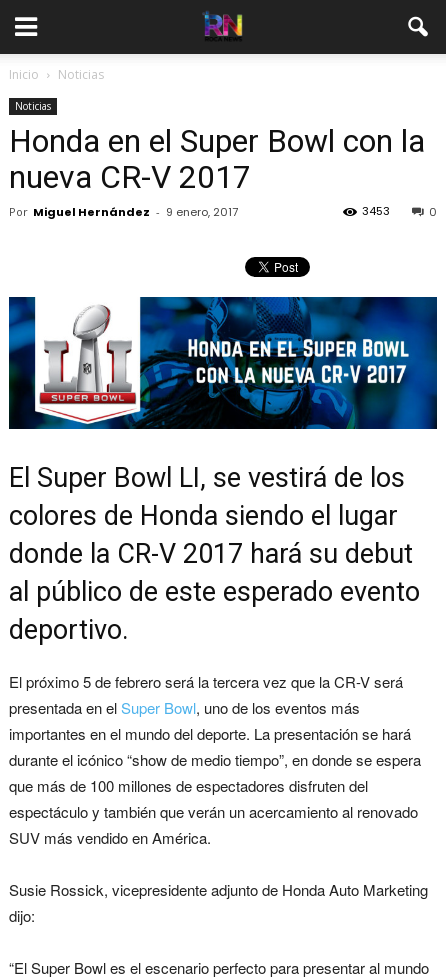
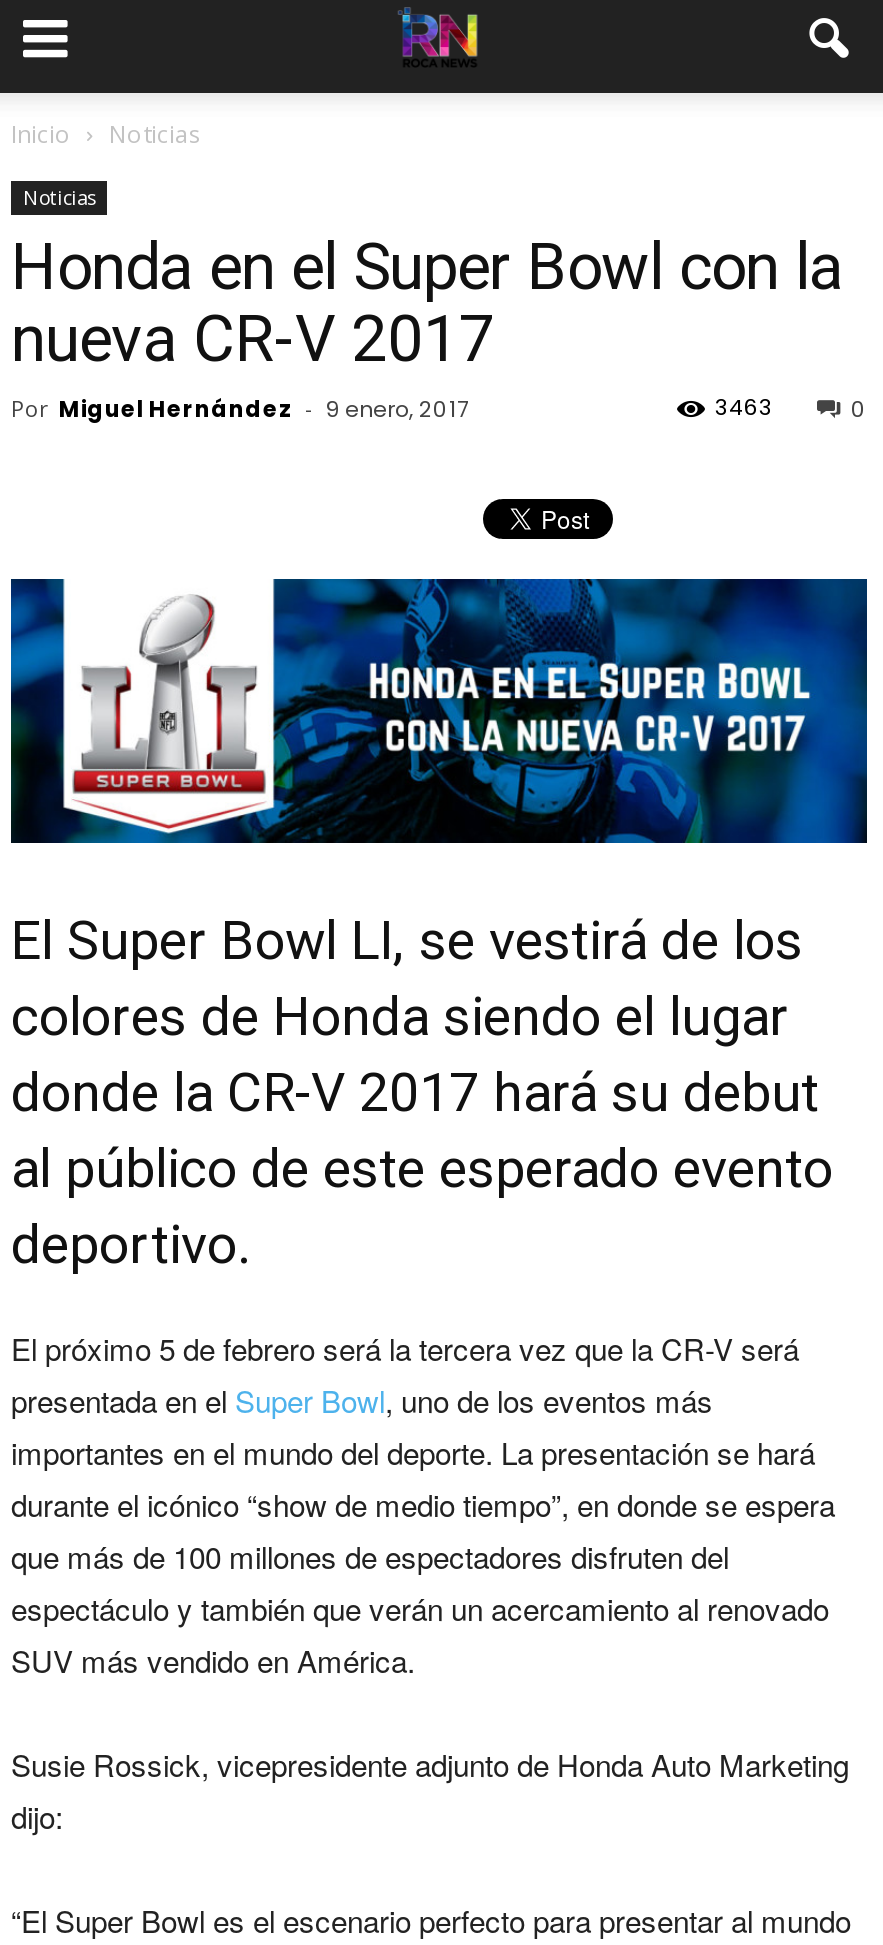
[362,203,390,219] 3453 -> [715,391,773,423] 3463

